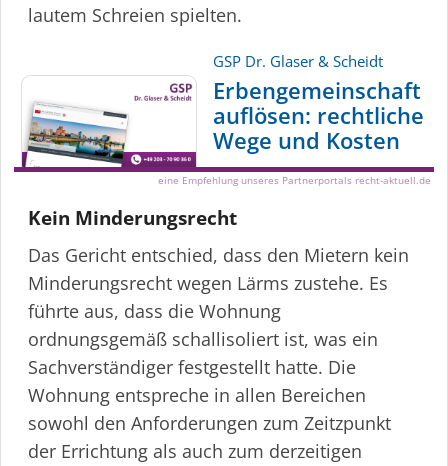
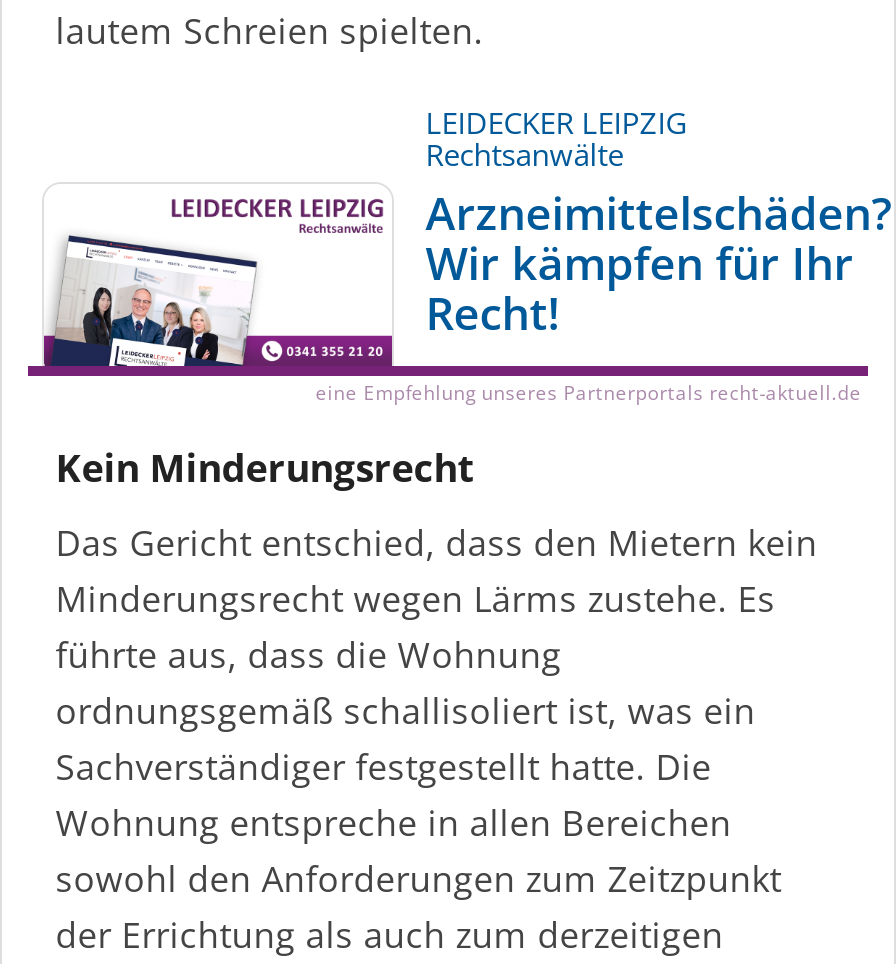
[213,51,424,156] GSP Dr. Glaser & Scheidt | Erbengemeinschaft | auflösen: rechtliche | Wege und Kosten -> [426,103,892,345] LEIDECKER LEIPZIG | Rechtsanwälte | Arzneimittelschäden? | Wir kämpfen für Ihr | Recht!
[25,102,126,168] [image] -> [50,196,384,368] [image]

